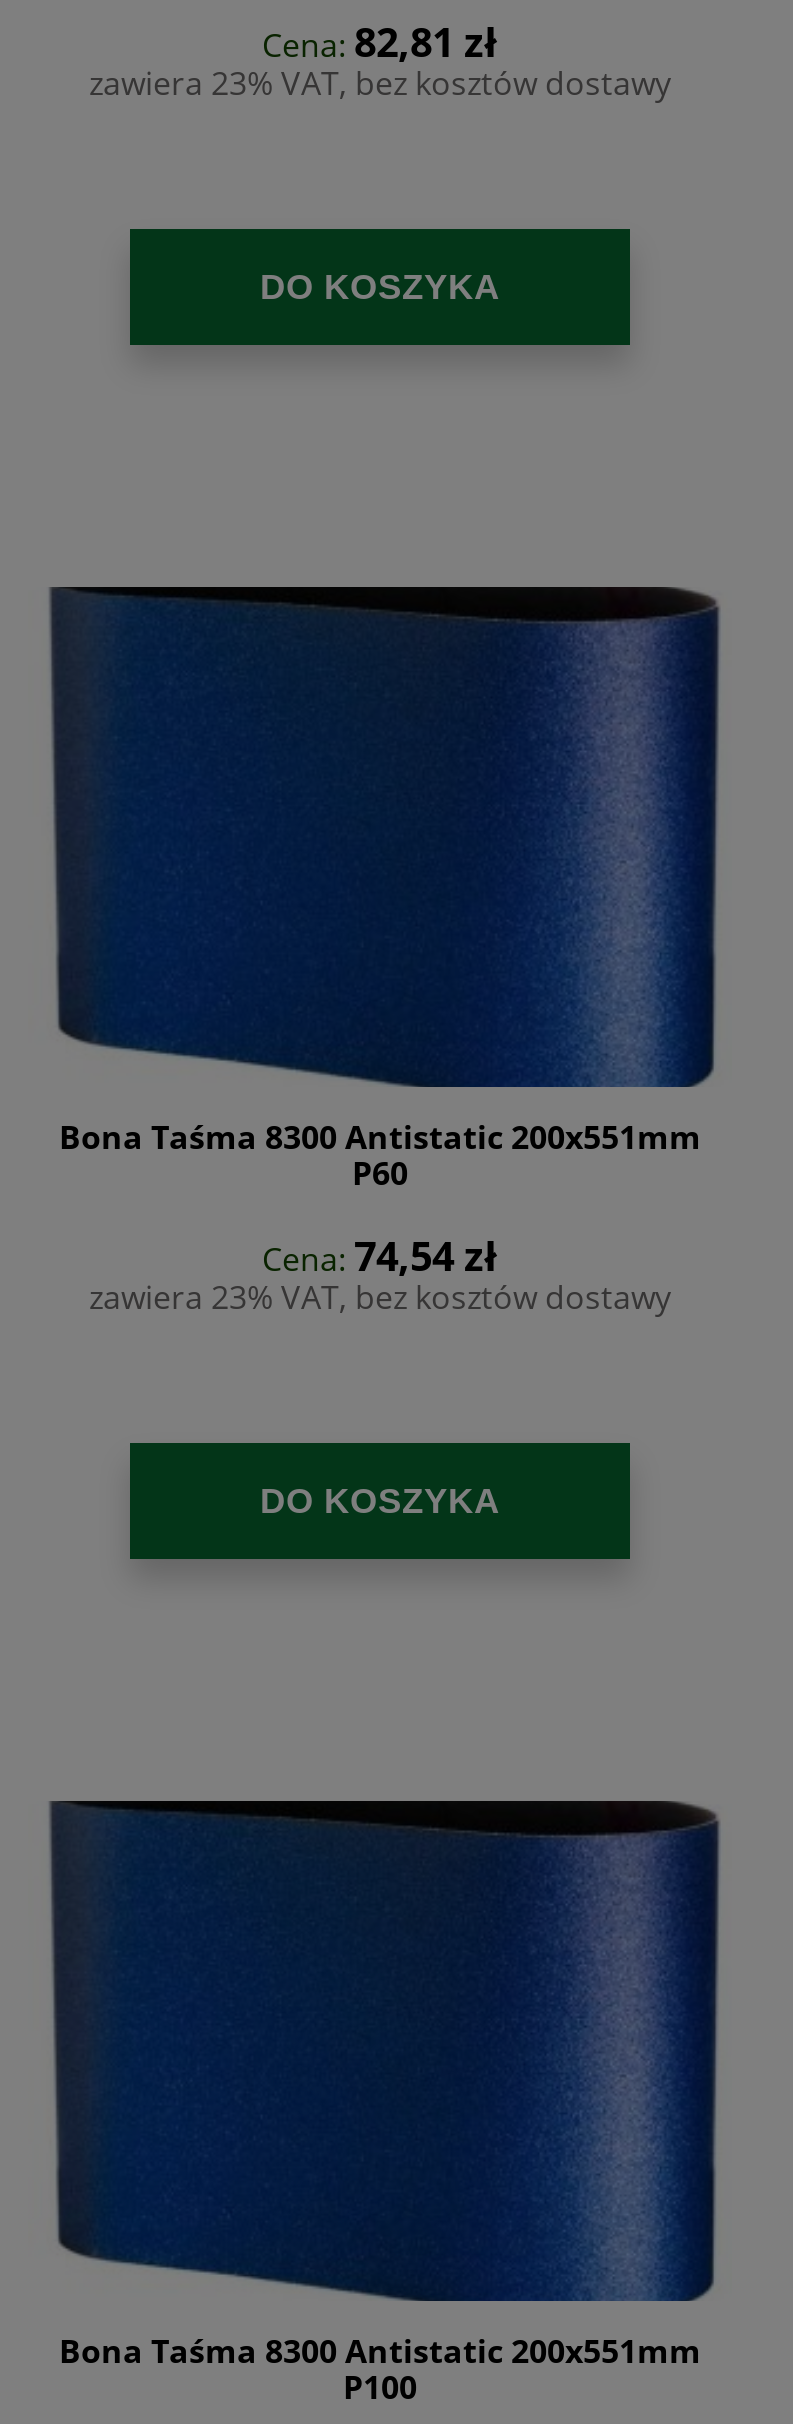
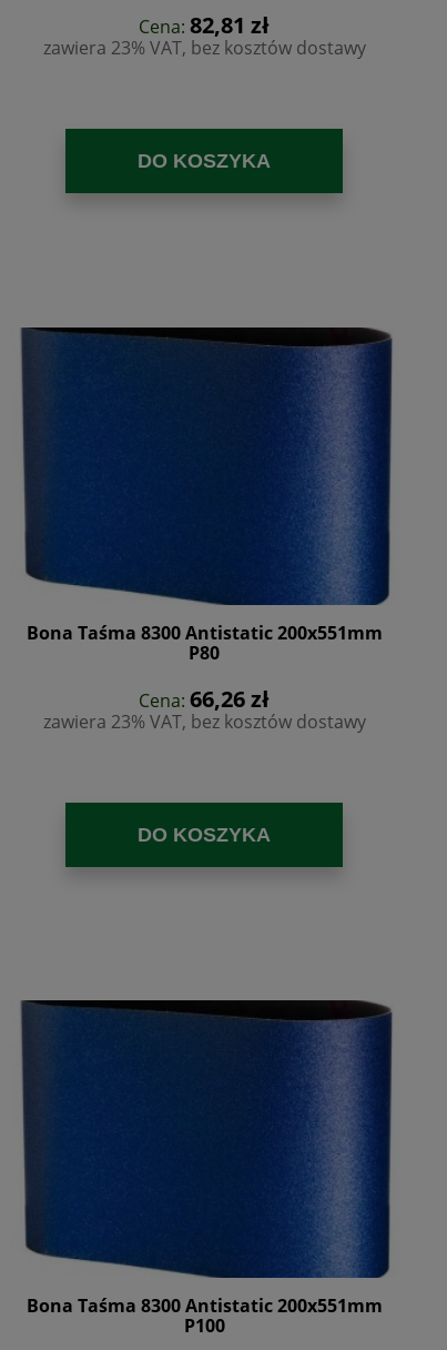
[352,1150,408,1194] P60 -> [189,640,220,665] P80
[262,1229,498,1283] Cena: 74,54 zł -> [139,684,270,714] Cena: 66,26 zł

